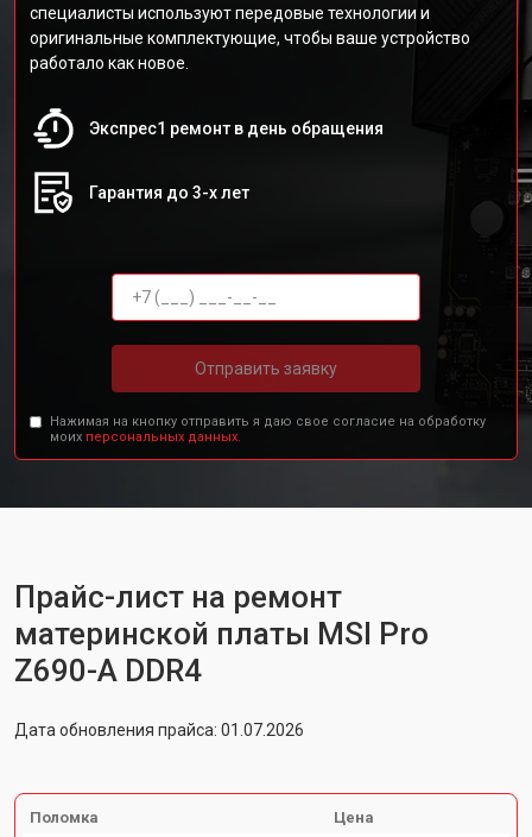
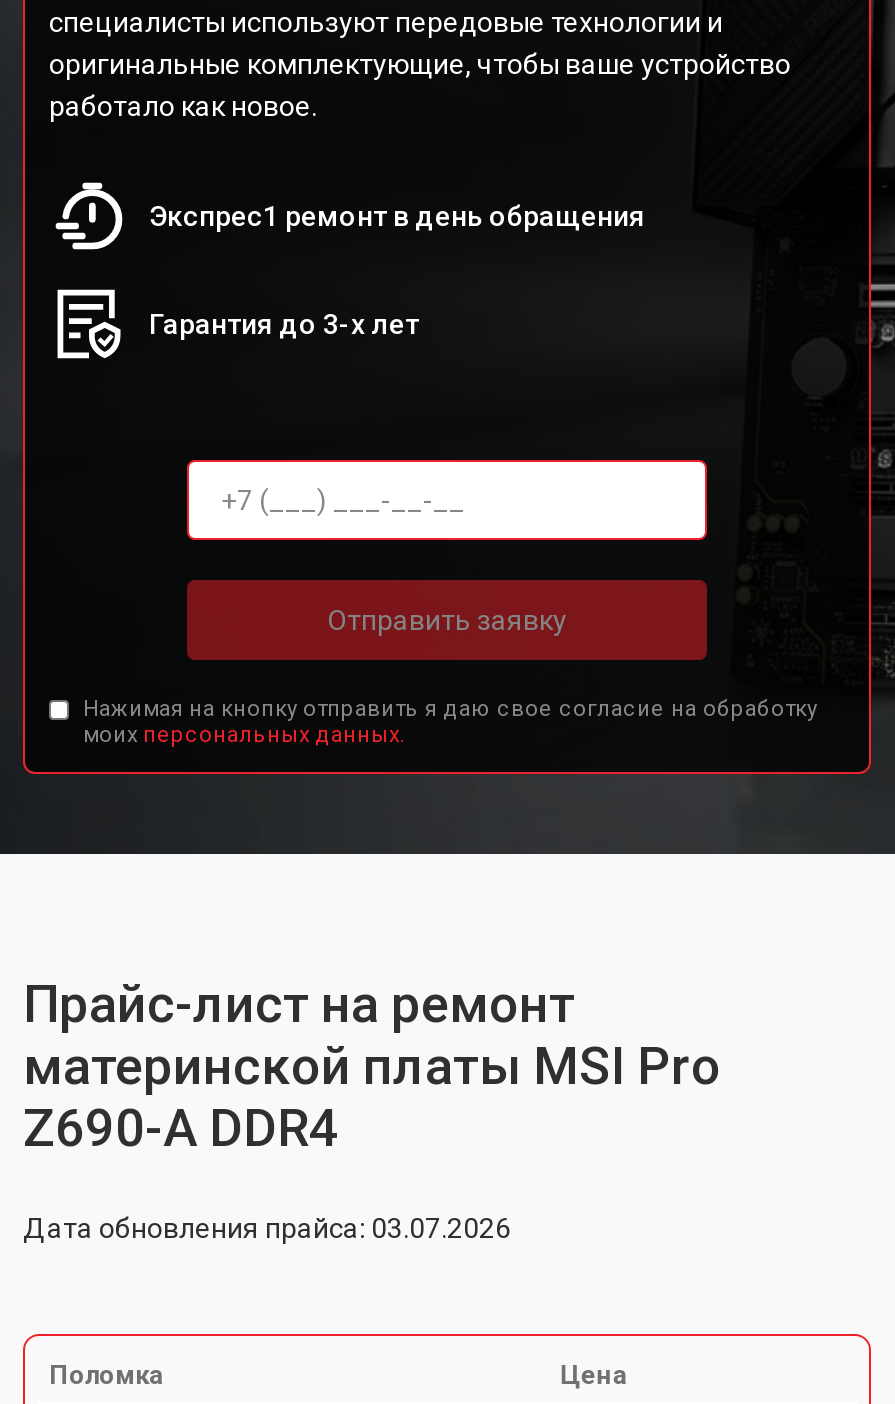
[14,720,304,740] Дата обновления прайса: 01.07.2026 -> [23,1212,511,1244] Дата обновления прайса: 03.07.2026

